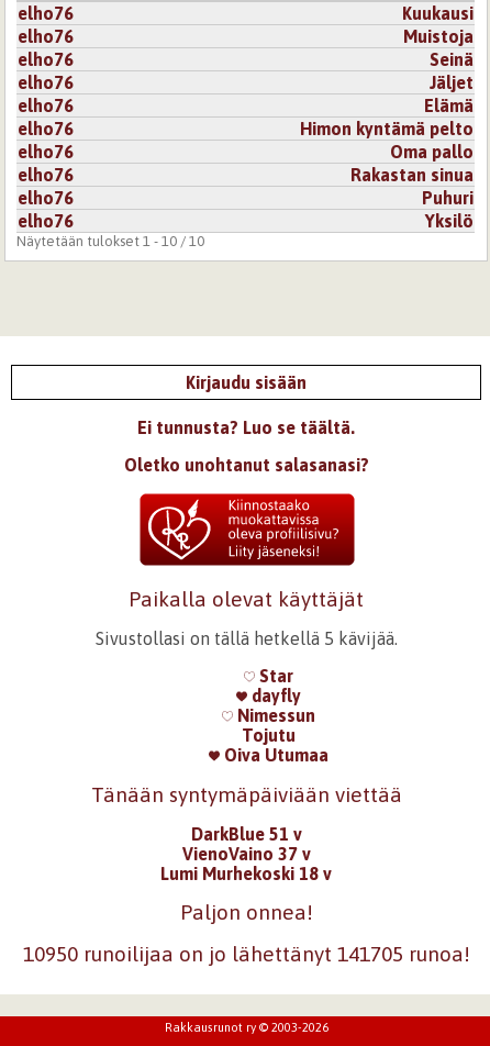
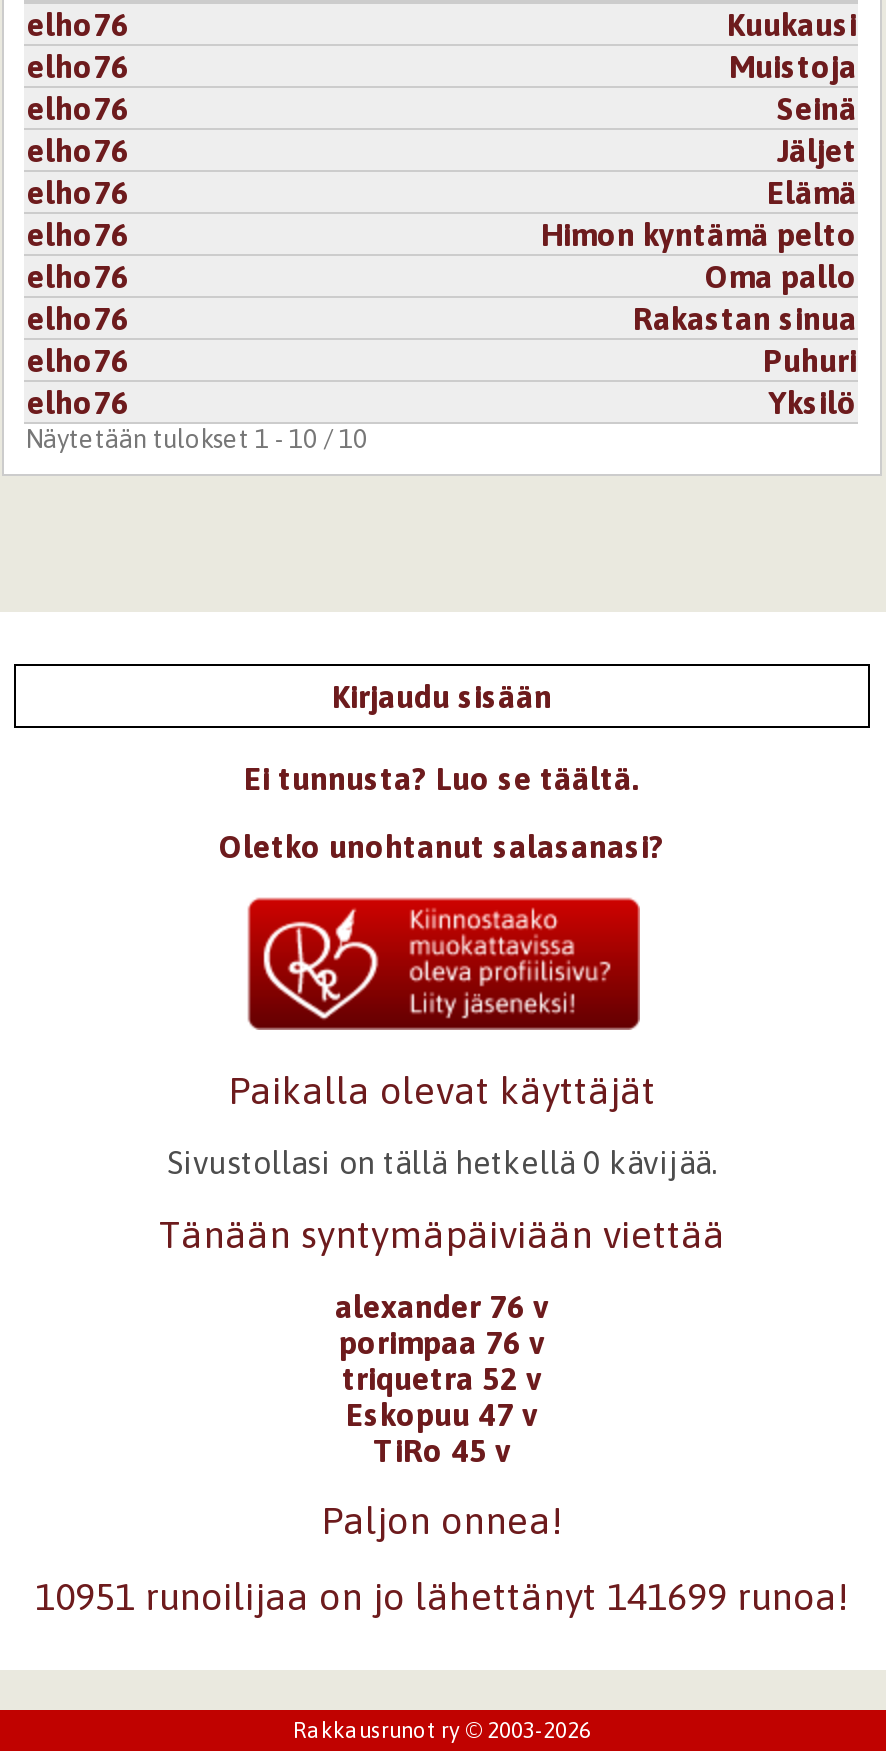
[95,628,397,765] Sivustollasi on tällä hetkellä 5 kävijää. | Star | dayfly | Nimessun | Tojutu | Oiva Utumaa -> [167,1144,717,1180] Sivustollasi on tällä hetkellä 0 kävijää.
moved [91,782,402,806] -> [159,1212,725,1256]: Tänään syntymäpäiviään viettää
[160,824,332,883] DarkBlue 51 v | VienoVaino 37 v | Lumi Murhekoski 18 v -> [335,1287,549,1467] alexander 76 v | porimpaa 76 v | triquetra 52 v | Eskopuu 47 v | TiRo 45 v
[23,942,470,966] 10950 runoilijaa on jo lähettänyt 141705 runoa! -> [35,1574,849,1618] 10951 runoilijaa on jo lähettänyt 141699 runoa!

